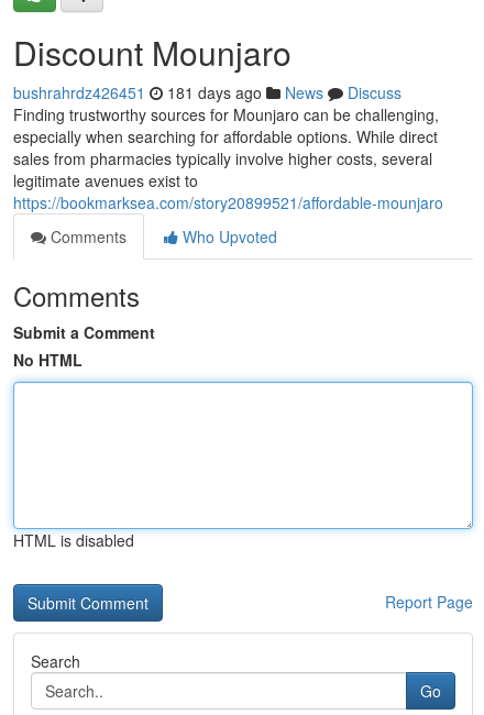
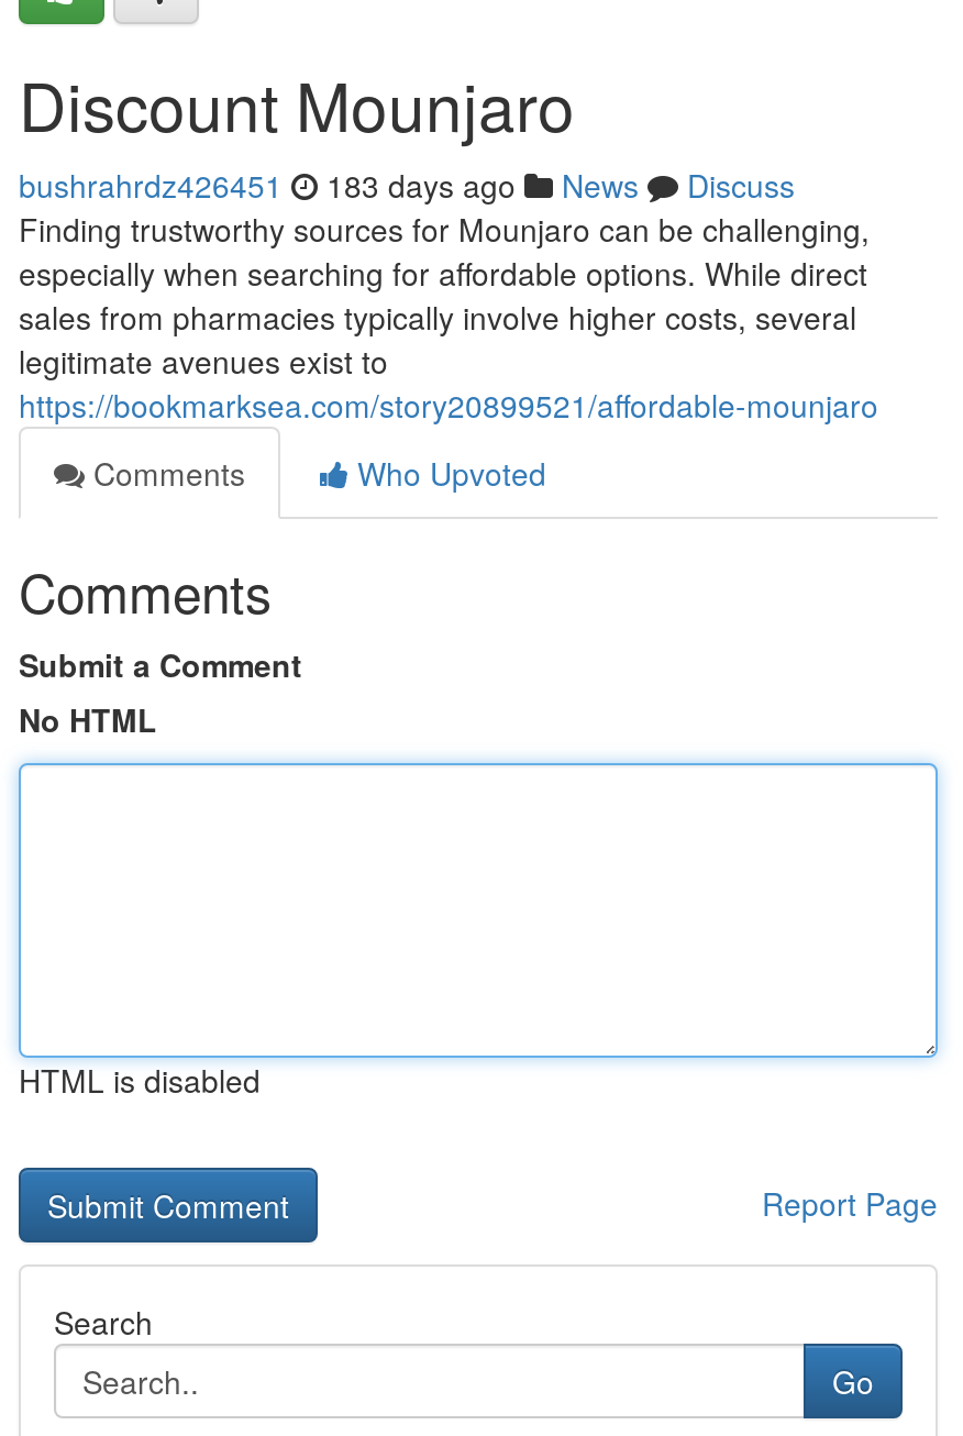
[13,81,402,103] bushrahrdz426451 181 days ago News Discuss -> [19,163,795,207] bushrahrdz426451 183 days ago News Discuss

